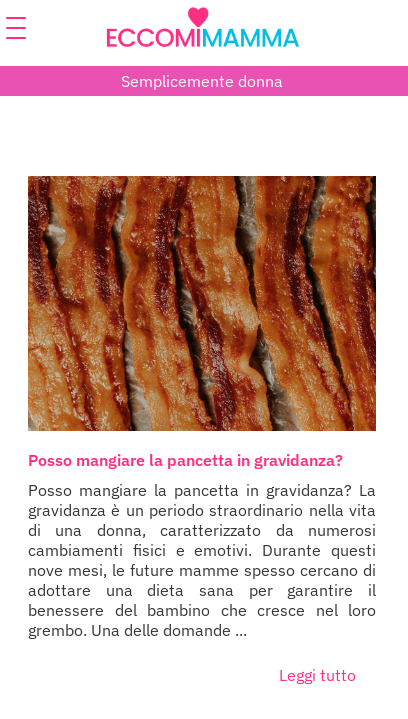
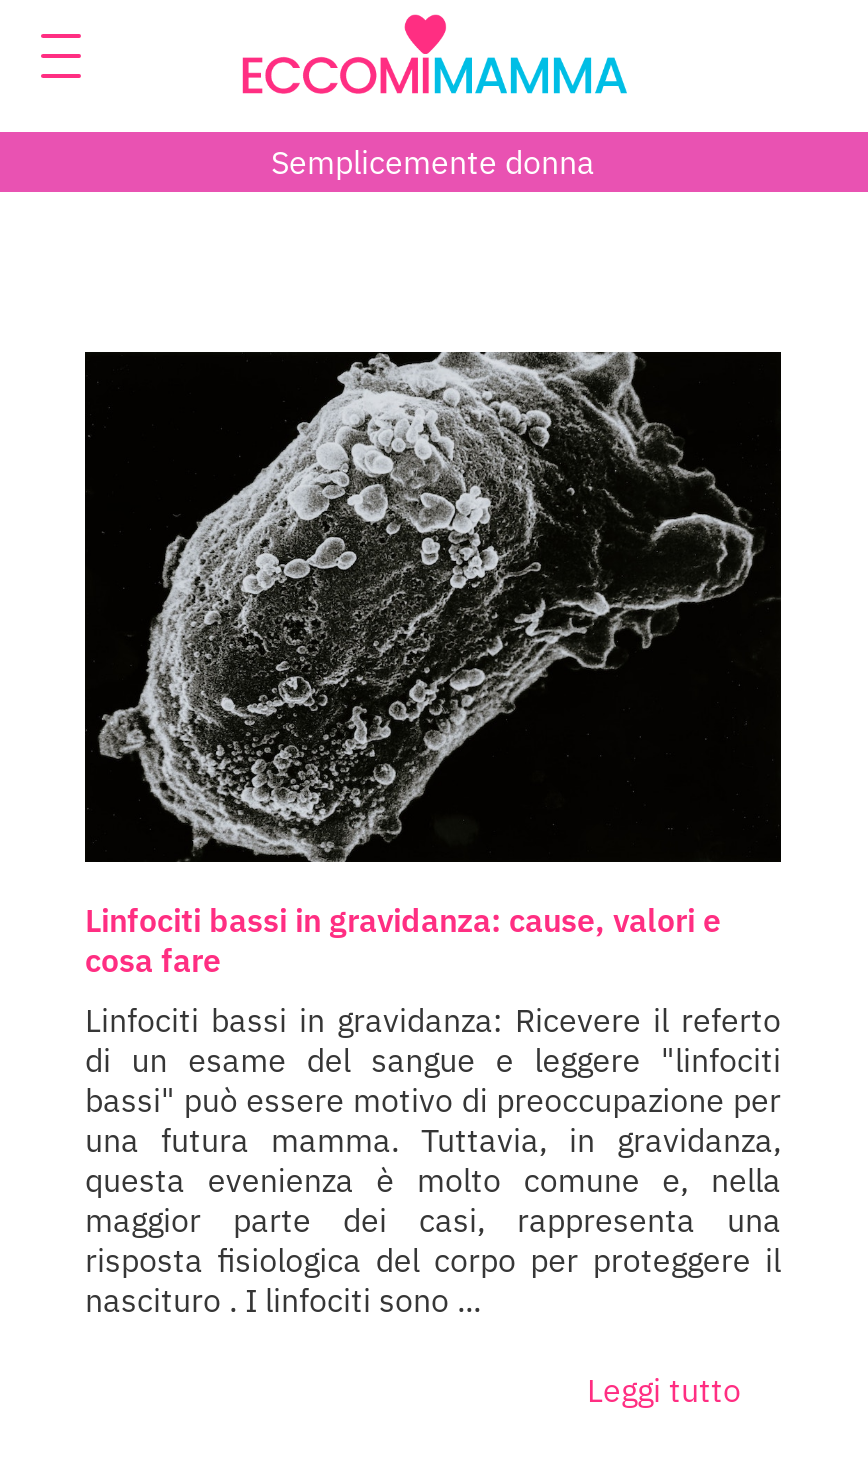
[27,175,377,470] [image] | Posso mangiare la pancetta in gravidanza? -> [83,350,783,980] [image] | Linfociti bassi in gravidanza: cause, valori e | cosa fare
[28,480,376,640] Posso mangiare la pancetta in gravidanza? La | gravidanza è un periodo straordinario nella vita | di una donna, caratterizzato da numerosi | cambiamenti fisici e emotivi. Durante questi | nove mesi, le future mamme spesso cercano di | adottare una dieta sana per garantire il | benessere del bambino che cresce nel loro | grembo. Una delle domande ... -> [85,1000,781,1320] Linfociti bassi in gravidanza: Ricevere il referto | di un esame del sangue e leggere "linfociti | bassi" può essere motivo di preoccupazione per | una futura mamma. Tuttavia, in gravidanza, | questa evenienza è molto comune e, nella | maggior parte dei casi, rappresenta una | risposta fisiologica del corpo per proteggere il | nascituro . I linfociti sono ...

